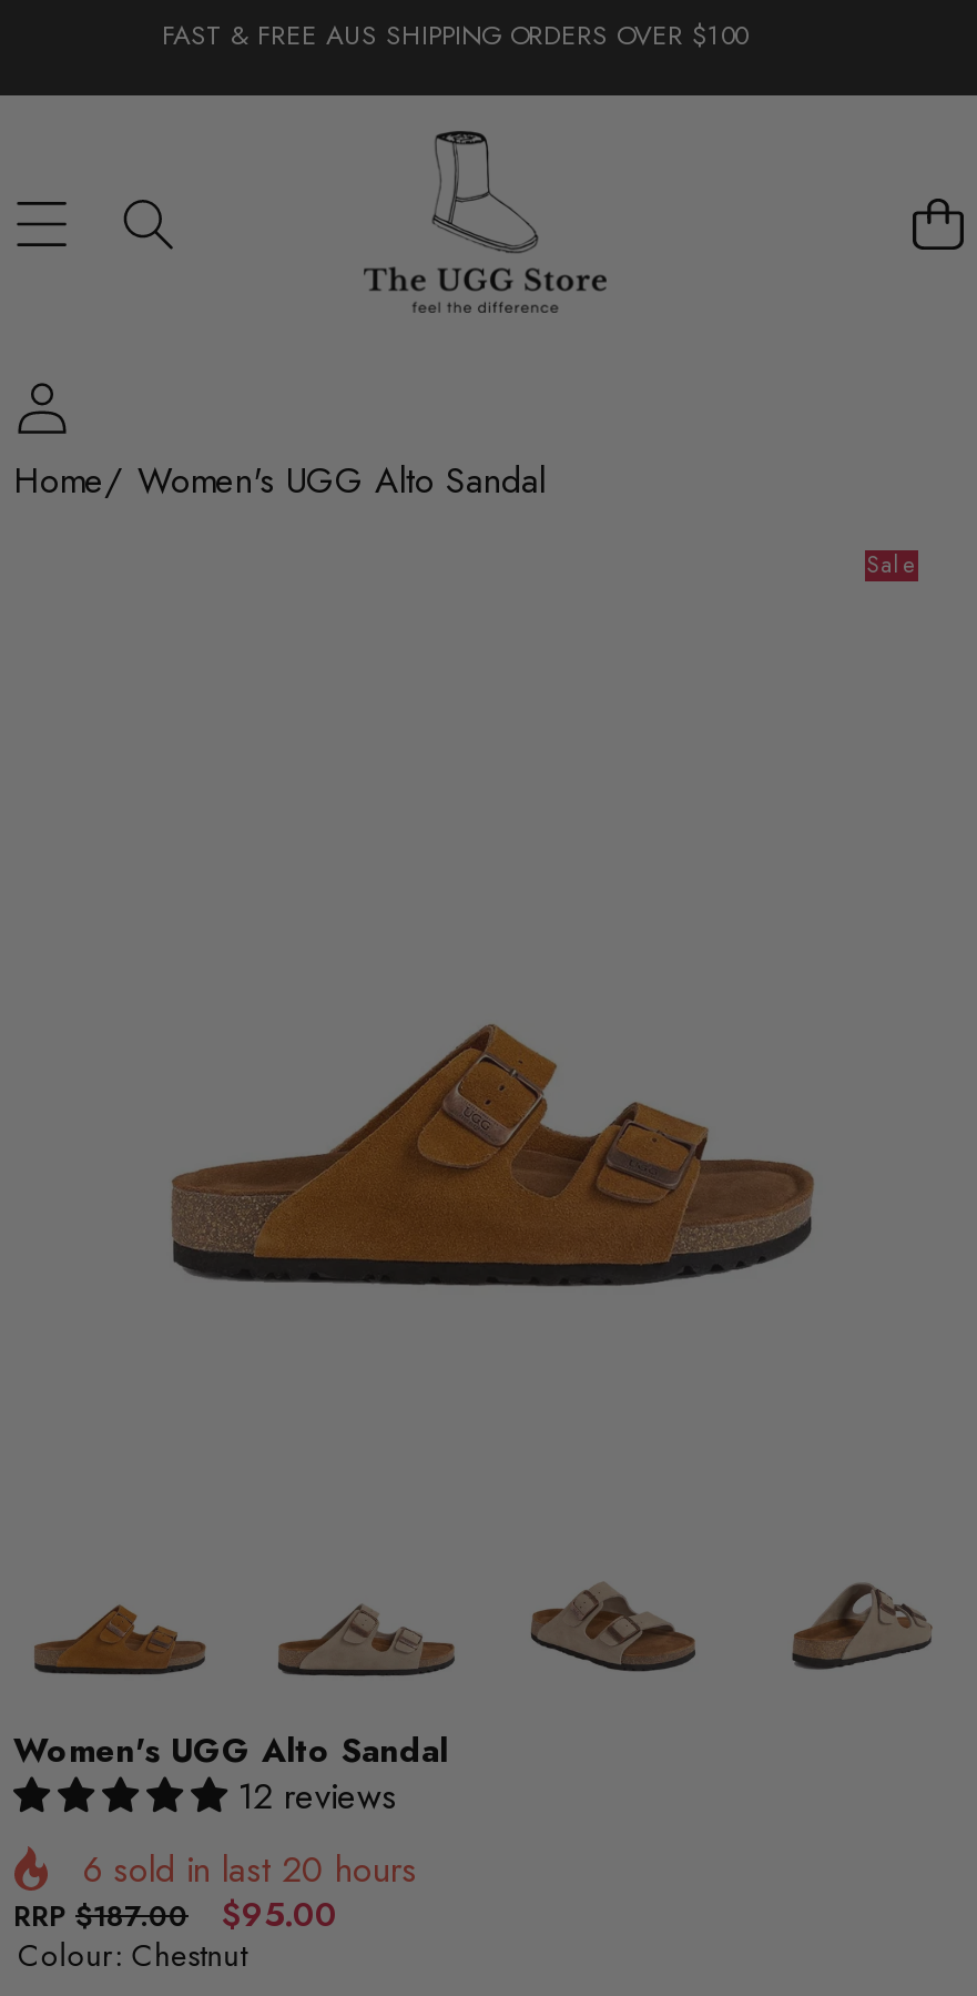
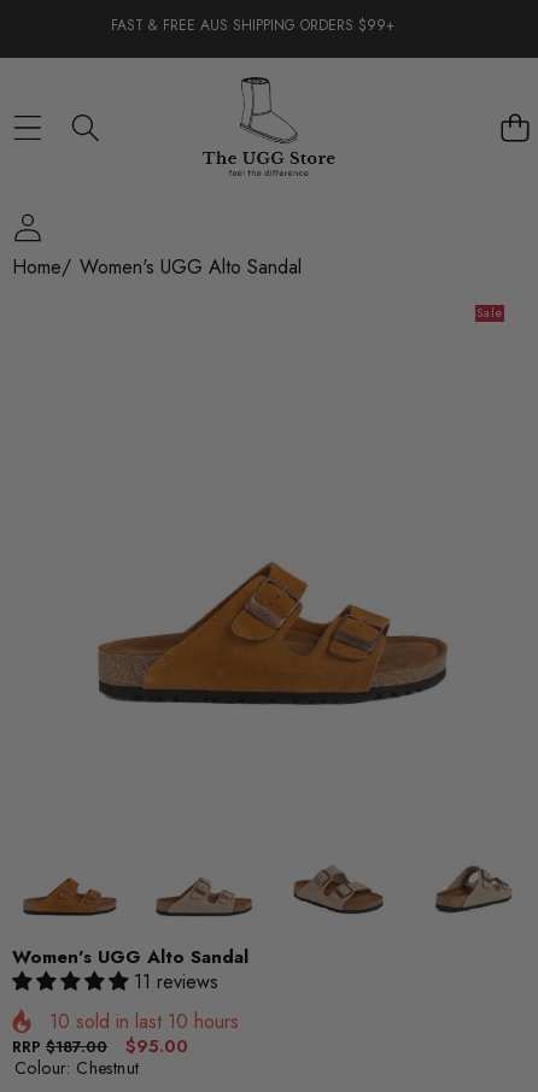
[162,14,747,54] FAST & FREE AUS SHIPPING ORDERS OVER $100 -> [110,14,394,36] FAST & FREE AUS SHIPPING ORDERS $99+
[237,1771,397,1822] 12 reviews -> [134,968,218,996] 11 reviews
[82,1844,417,1895] 6 sold in last 20 hours -> [49,1008,239,1036] 10 sold in last 10 hours

